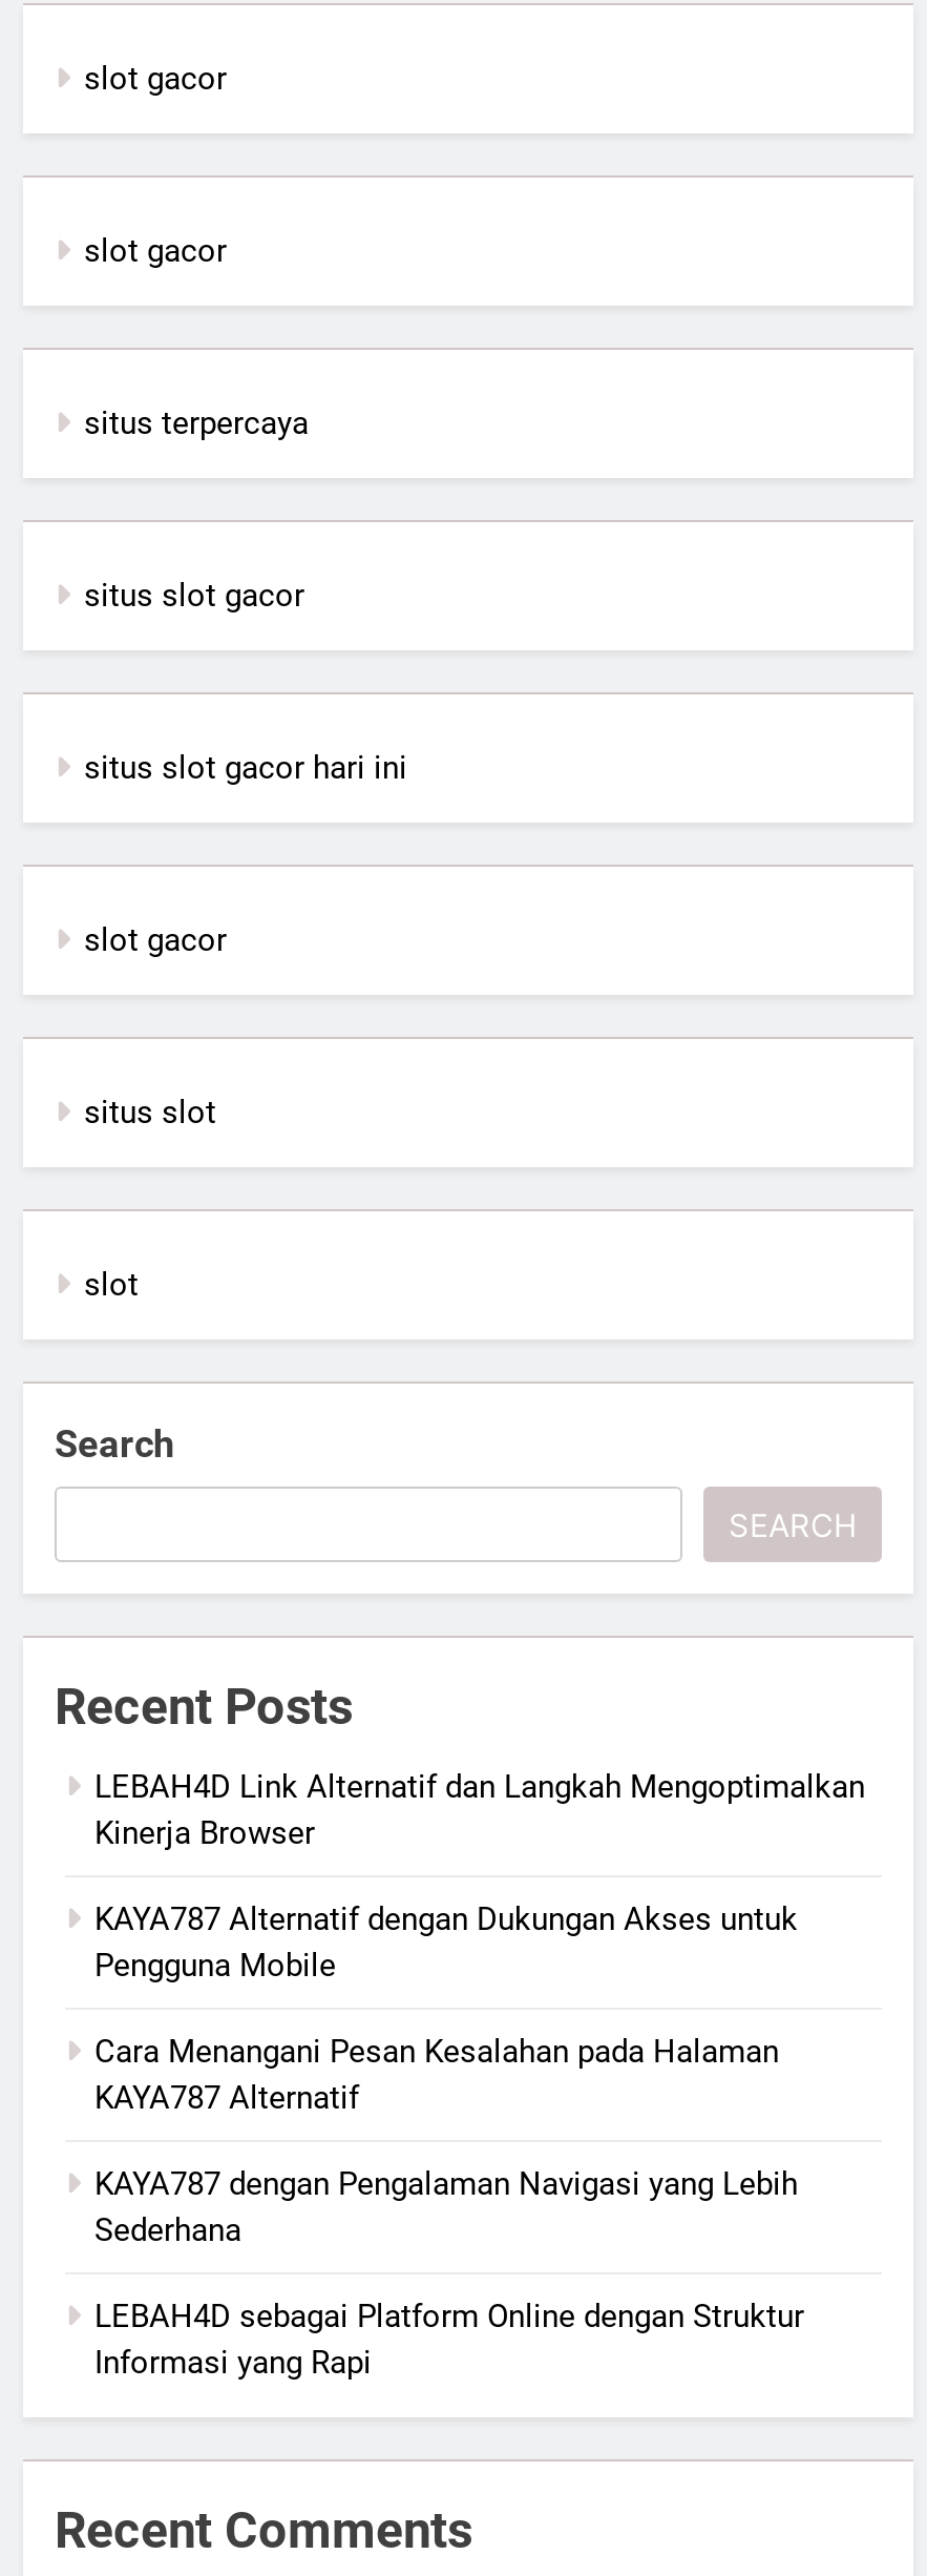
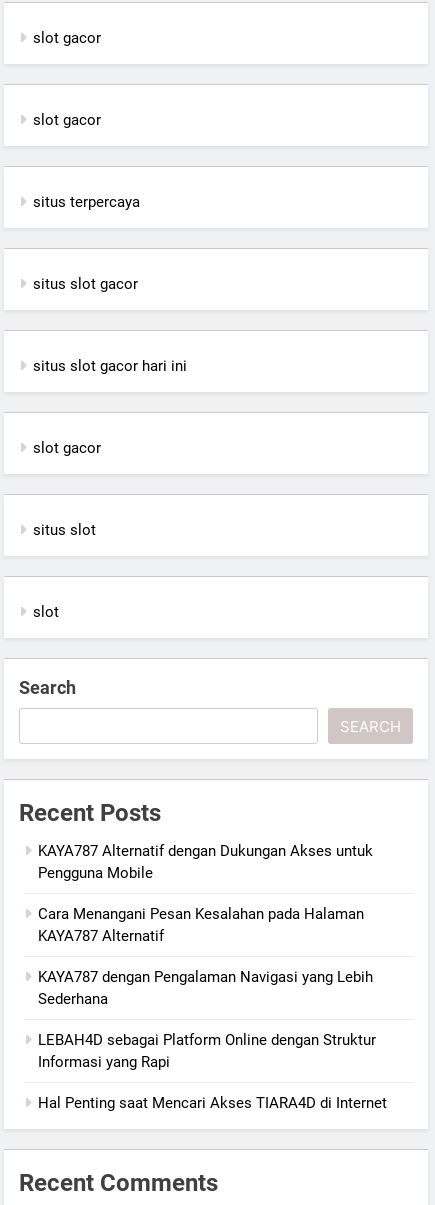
[94,1769,865,1853] LEBAH4D Link Alternatif dan Langkah Mengoptimalkan | Kinerja Browser -> none
moved [94,1901,804,2382] -> [38,842,376,1071]: KAYA787 Alternatif dengan Dukungan Akses untuk | Pengguna Mobile | Cara Menangani Pesan Kesalahan pada Halaman | KAYA787 Alternatif | KAYA787 dengan Pengalaman Navigasi yang Lebih | Sederhana | LEBAH4D sebagai Platform Online dengan Struktur | Informasi yang Rapi
none -> [38,1094,387,1112] Hal Penting saat Mencari Akses TIARA4D di Internet

